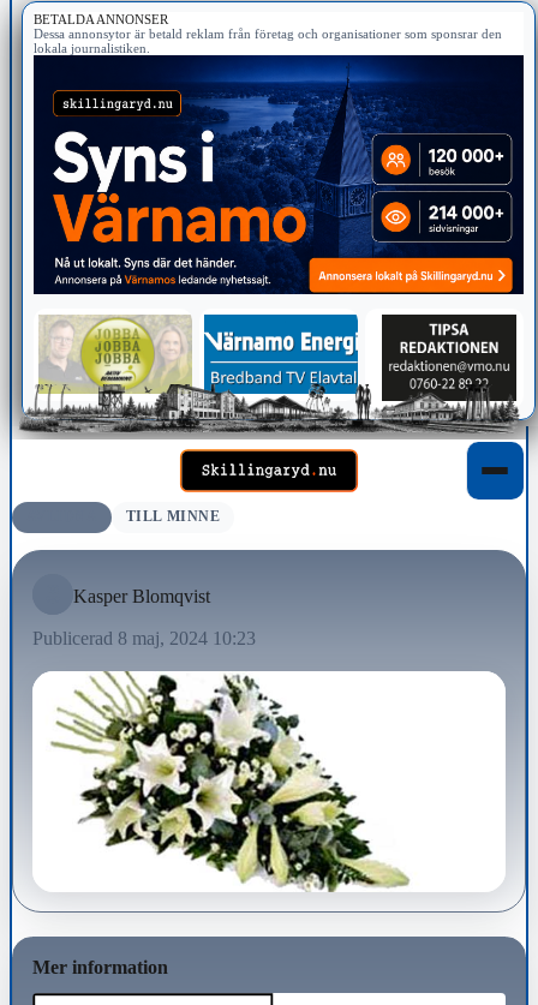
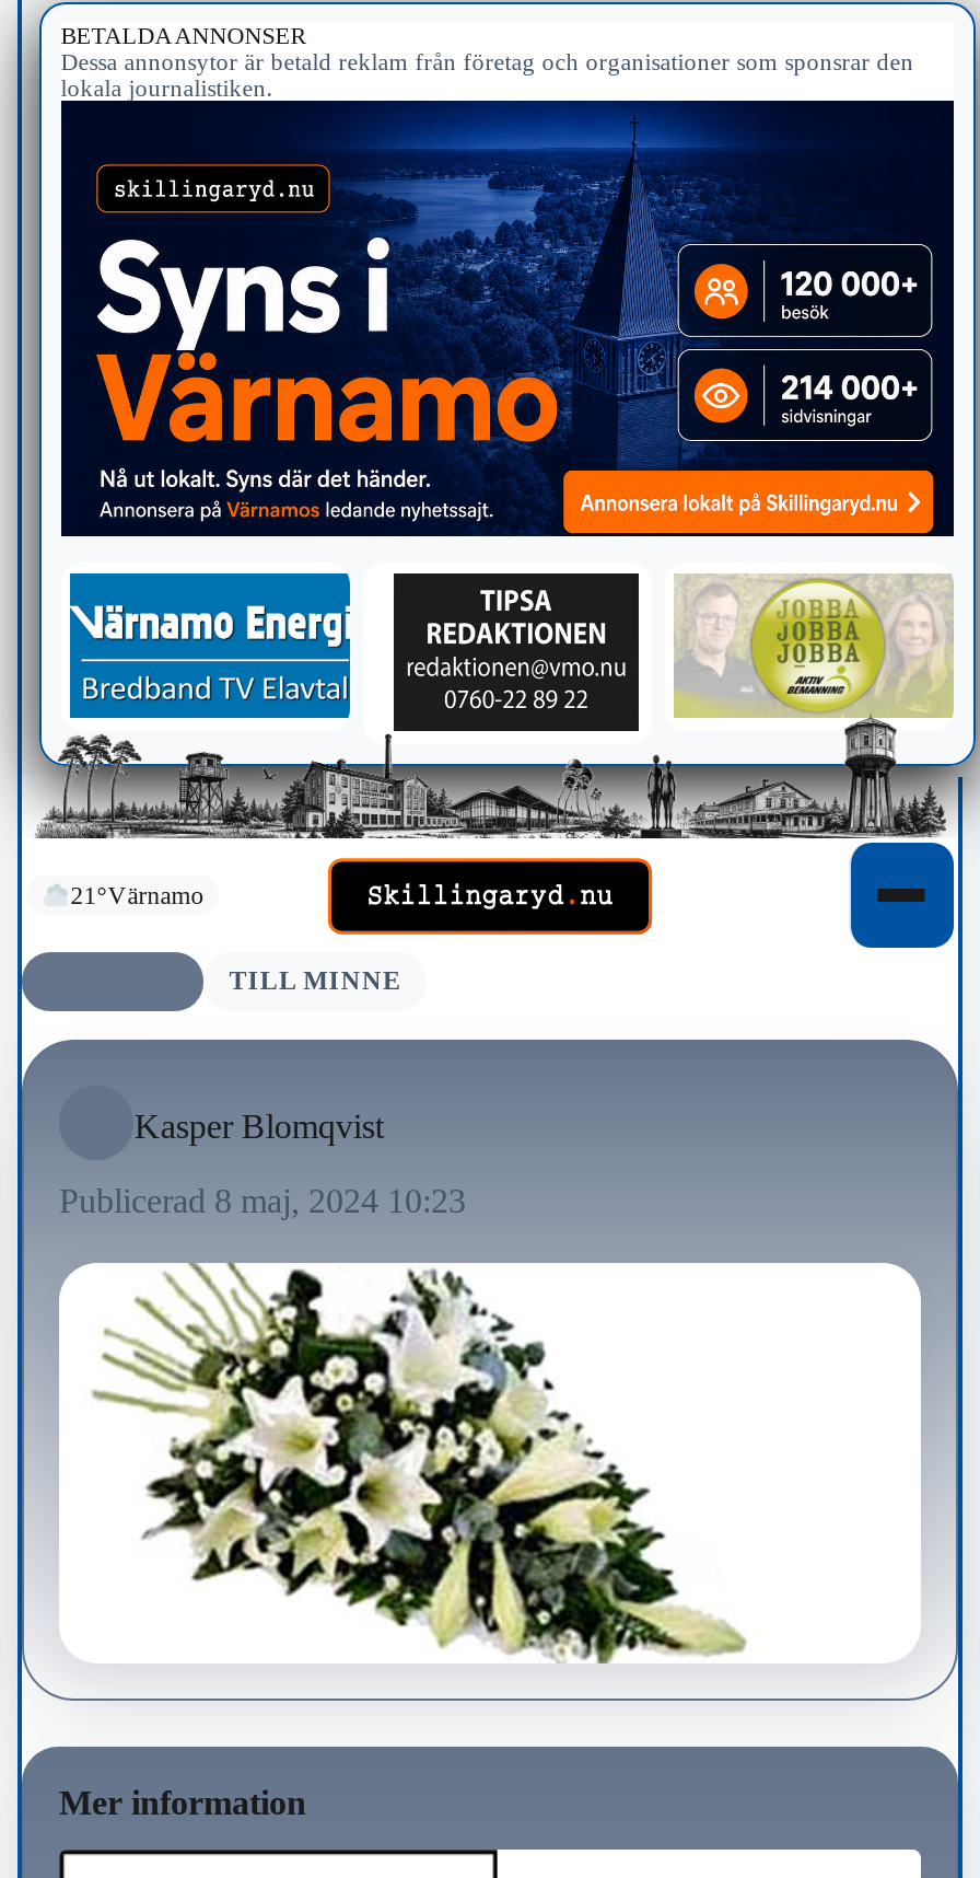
none -> [70,883,204,909] 21°Värnamo
[19,313,524,451] [image] -> [37,571,956,838] [image]

